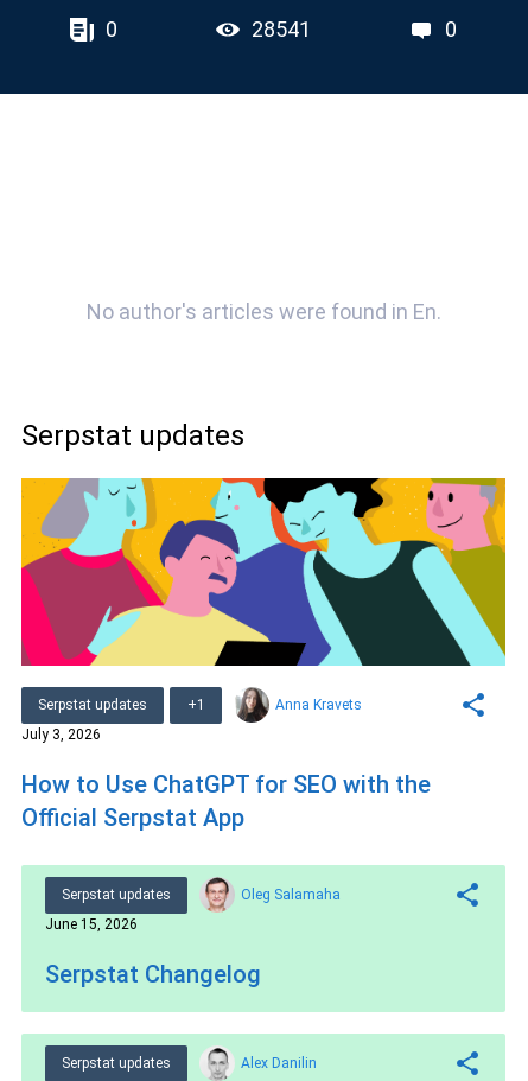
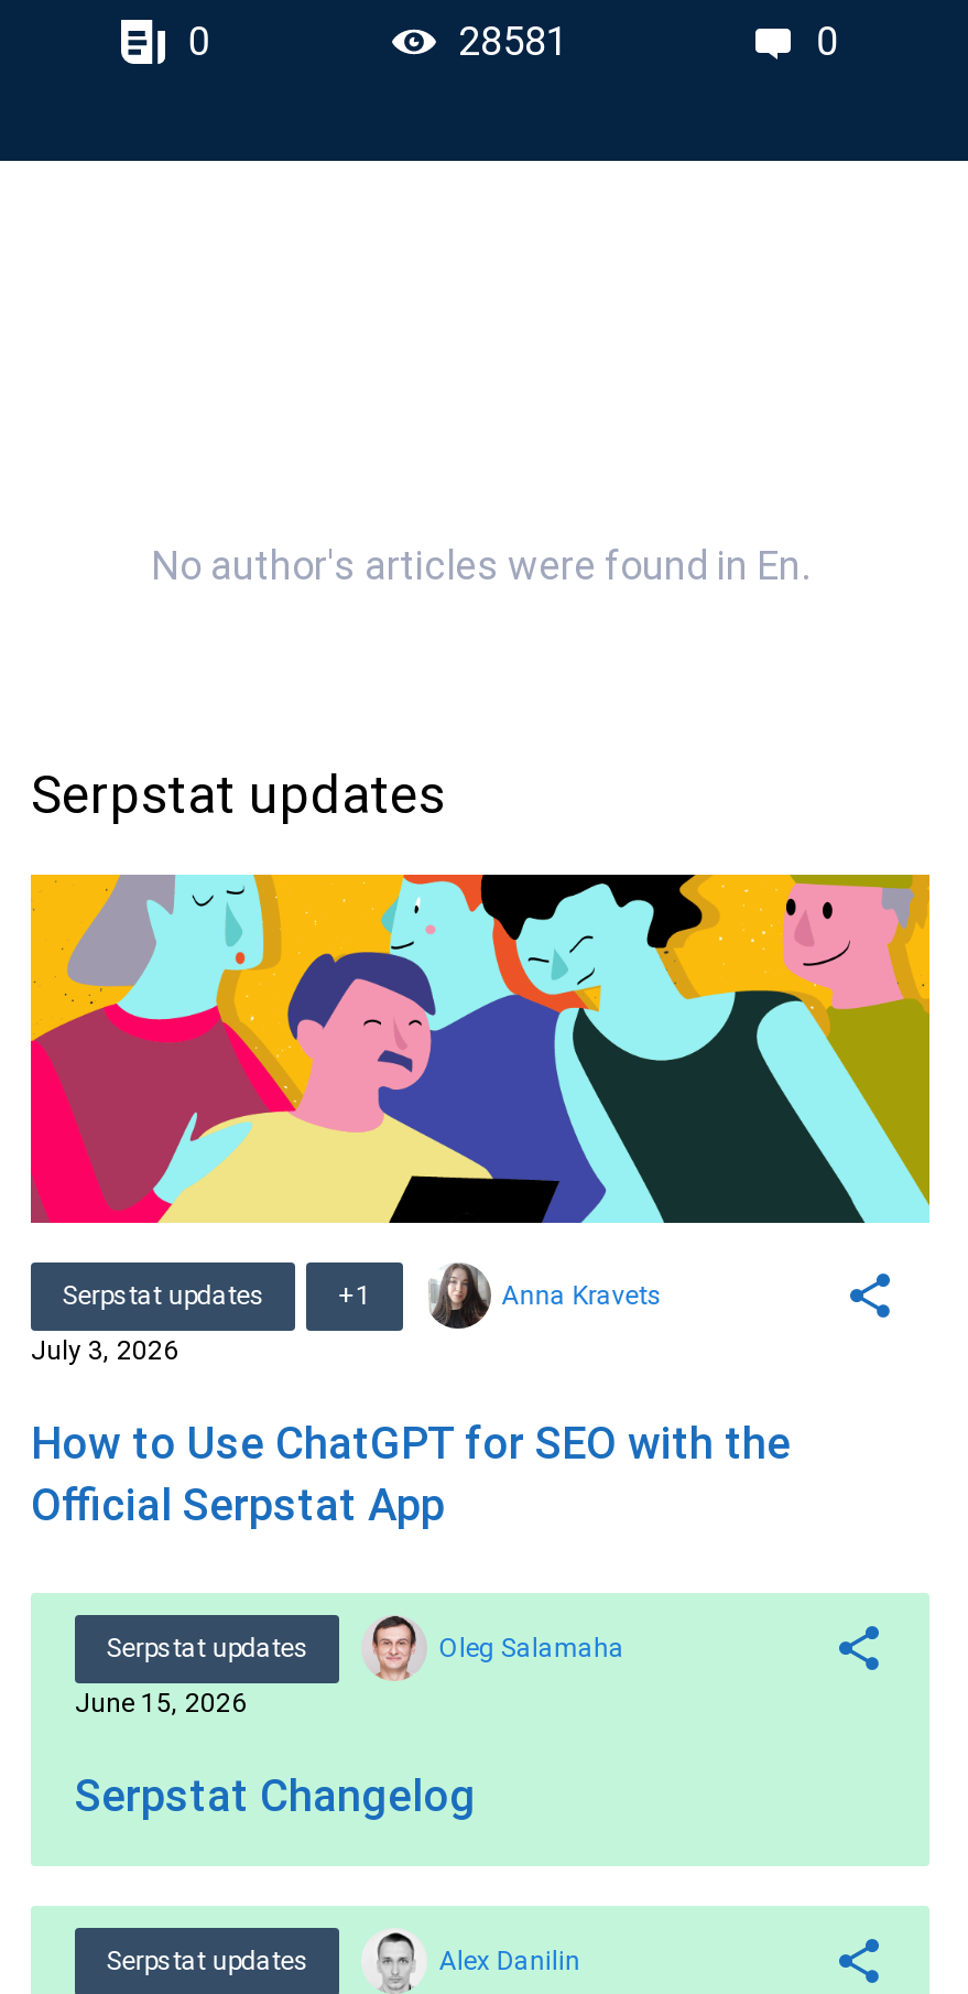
[252,17,311,42] 28541 -> [458,18,568,64] 28581

